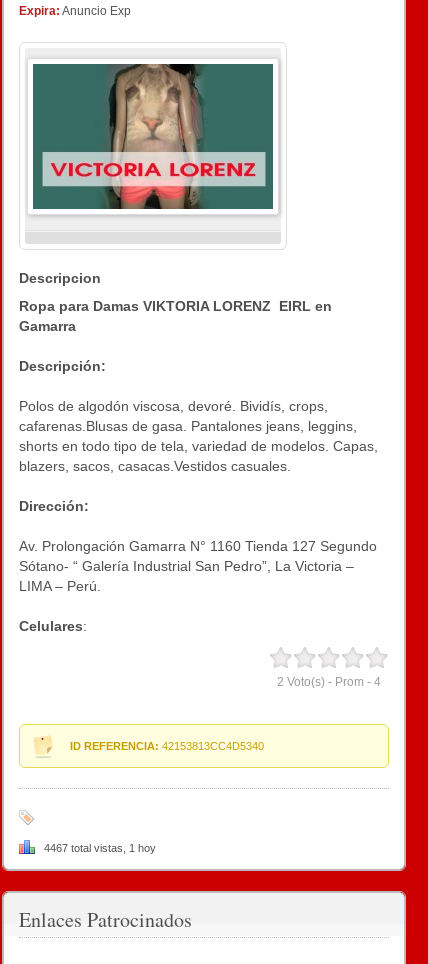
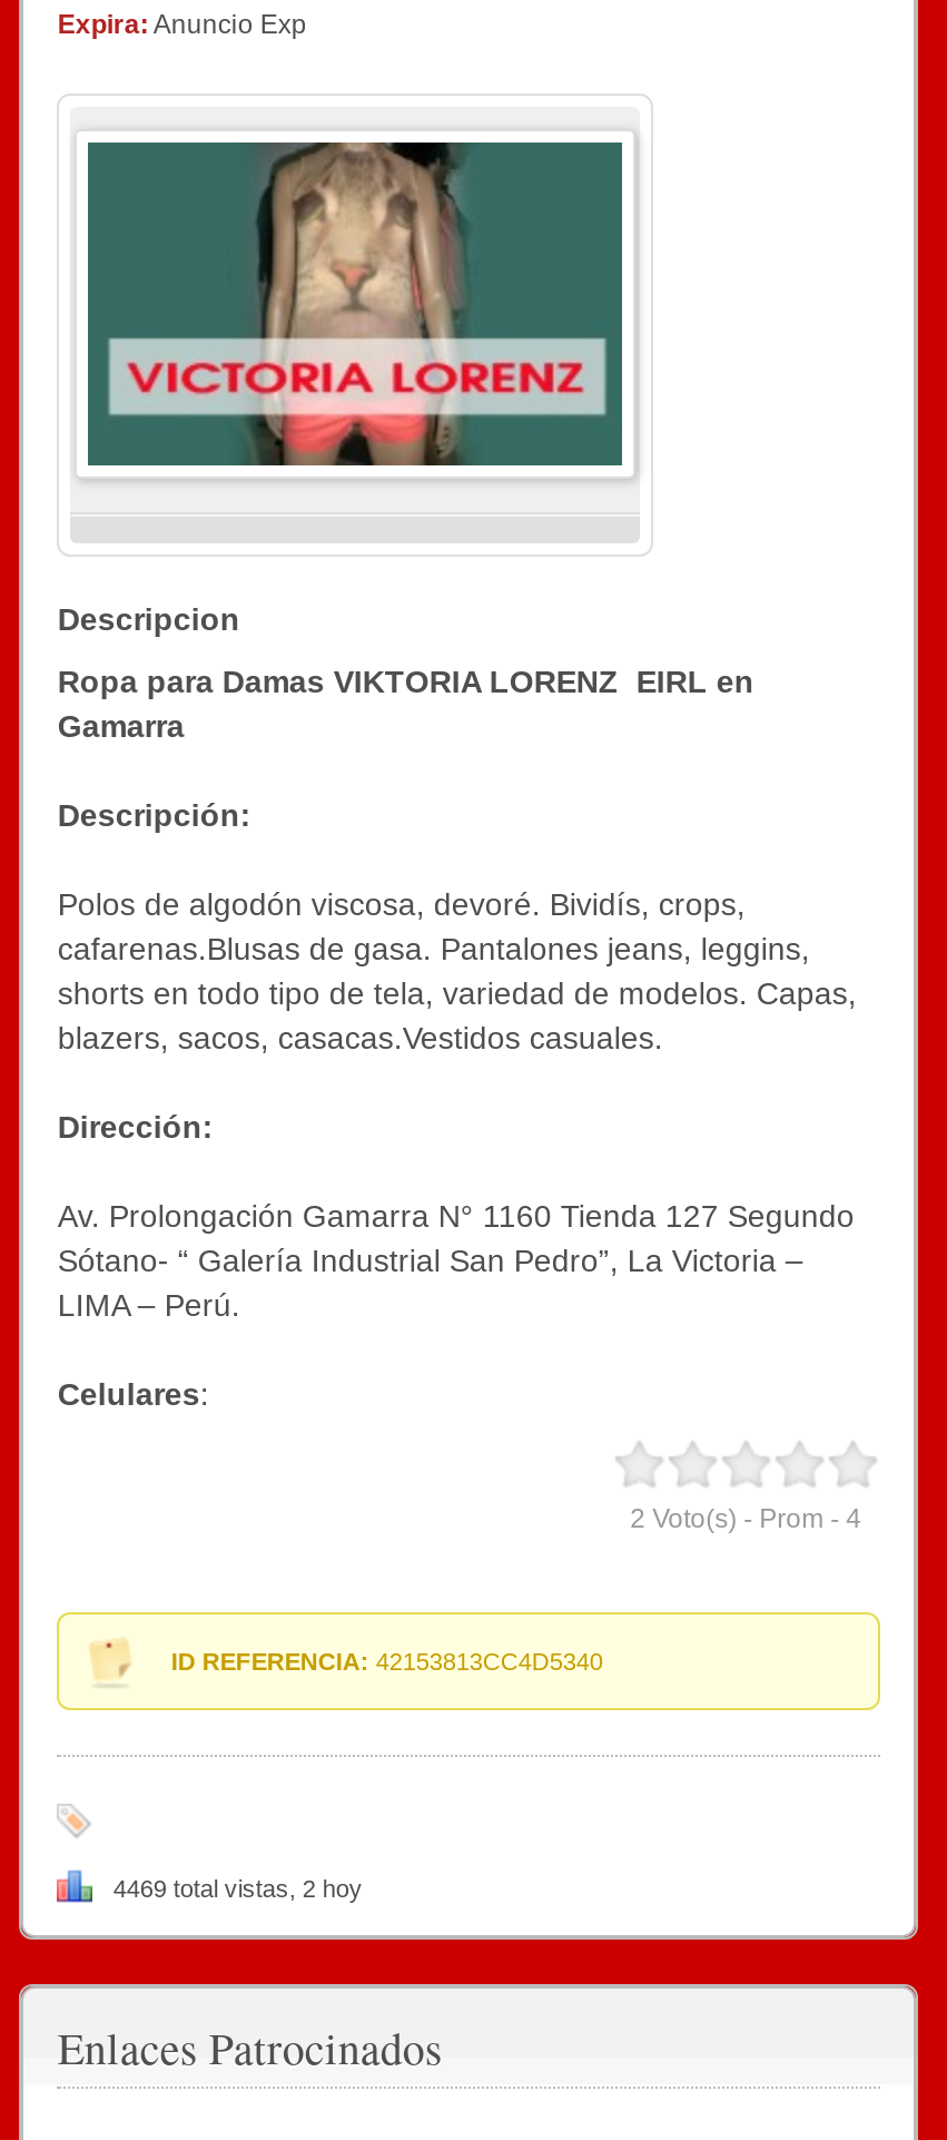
[44,842,156,854] 4467 total vistas, 1 hoy -> [113,1875,363,1902] 4469 total vistas, 2 hoy

